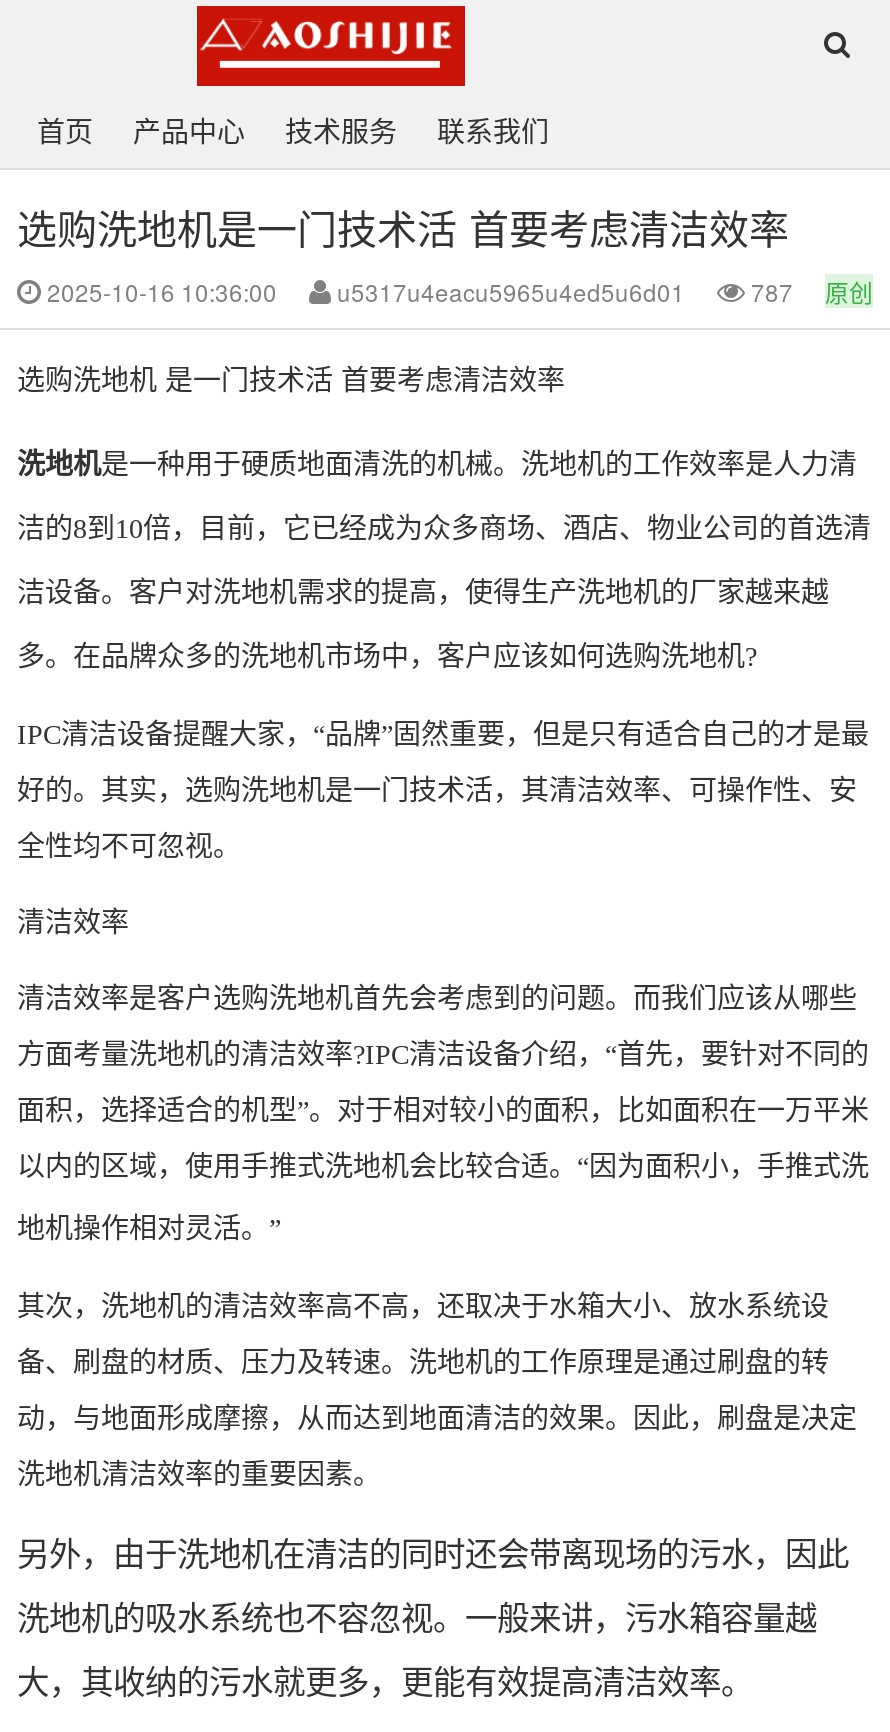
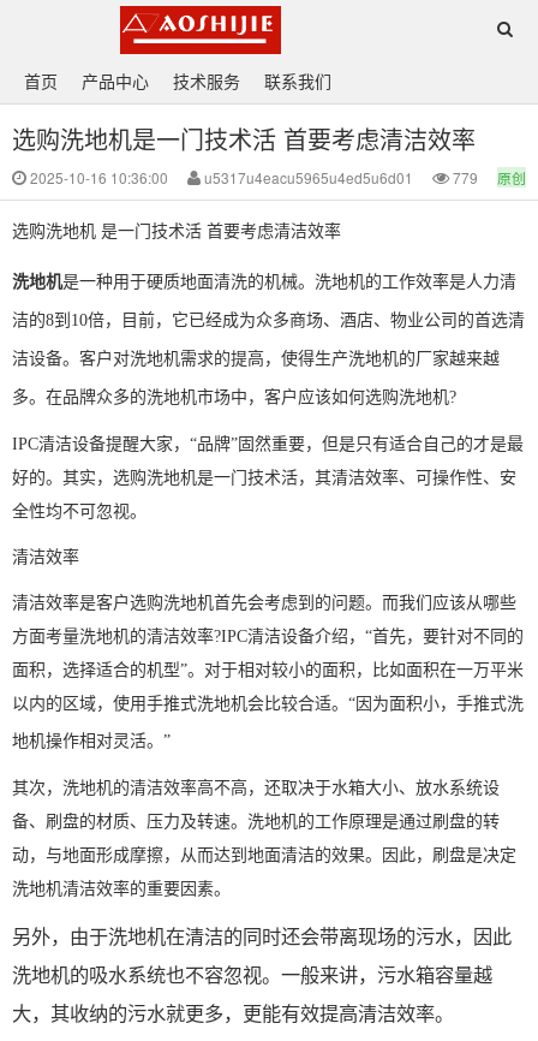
[41,274,873,308] 2025-10-16 10:36:00 u5317u4eacu5965u4ed5u6d01 787 原创 -> [26,167,526,188] 2025-10-16 10:36:00 u5317u4eacu5965u4ed5u6d01 779 原创

